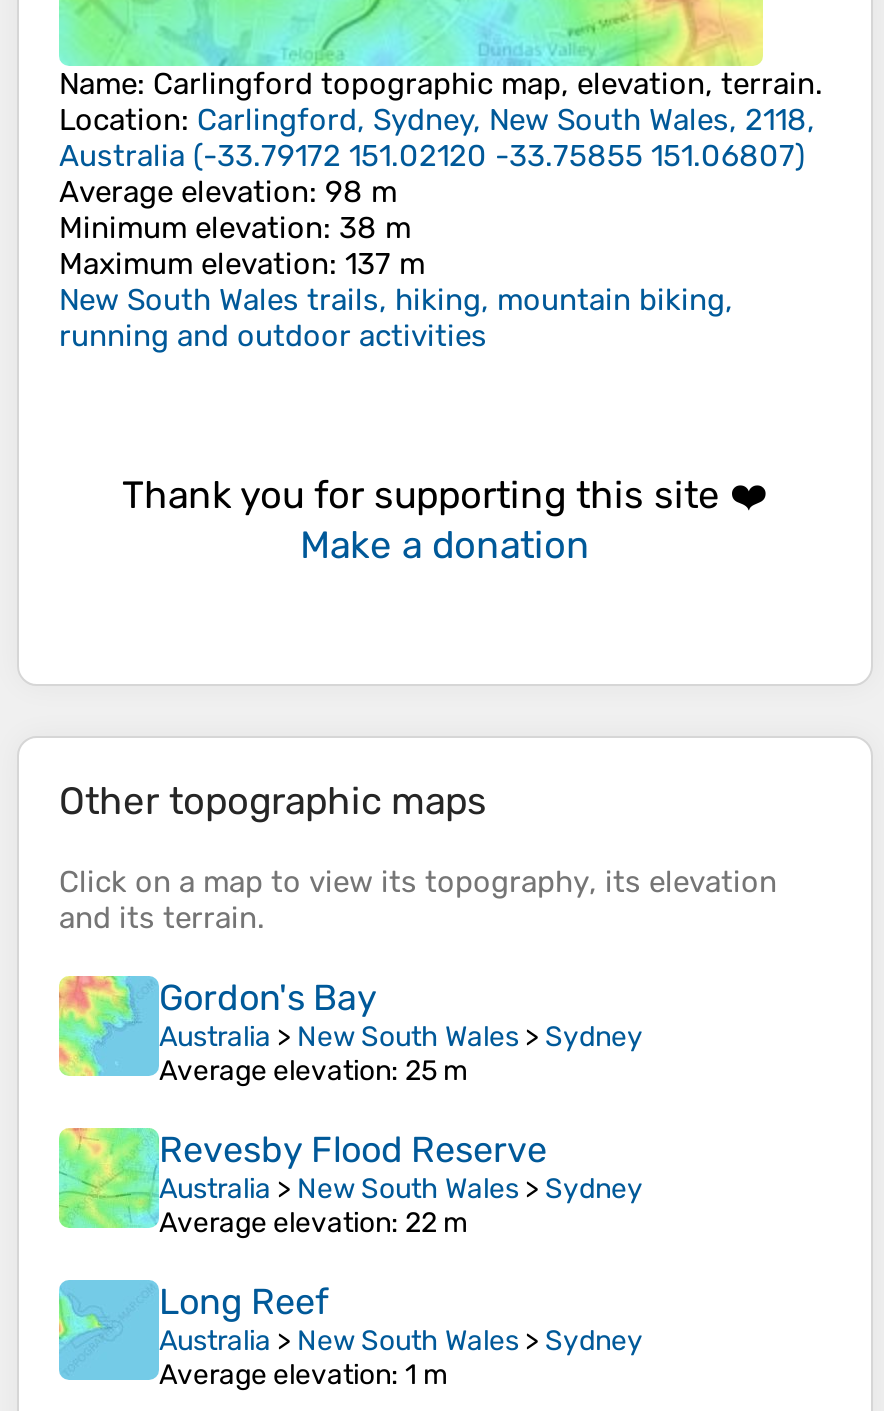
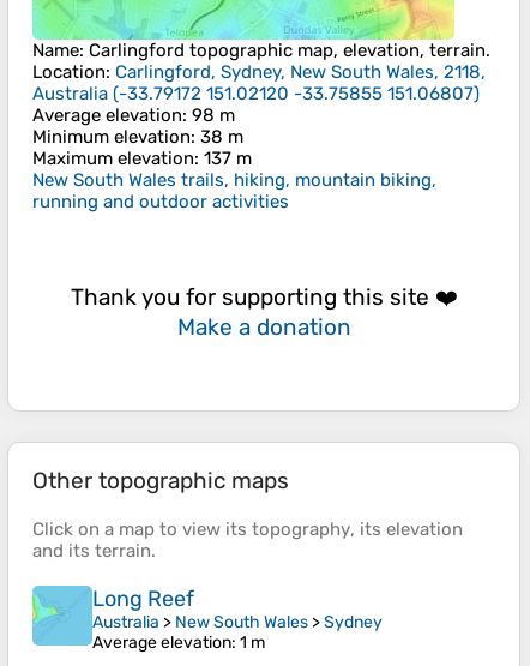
[57,974,643,1240] [image] | Gordon's Bay | Australia > New South Wales > Sydney | Average elevation: 25 m | Revesby Flood Reserve | Australia > New South Wales > Sydney | Average elevation: 22 m -> none
[57,1126,131,1230] [image] -> none

